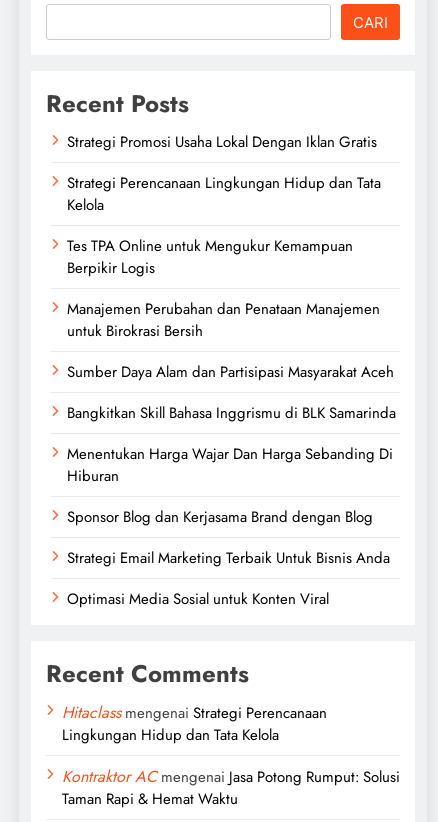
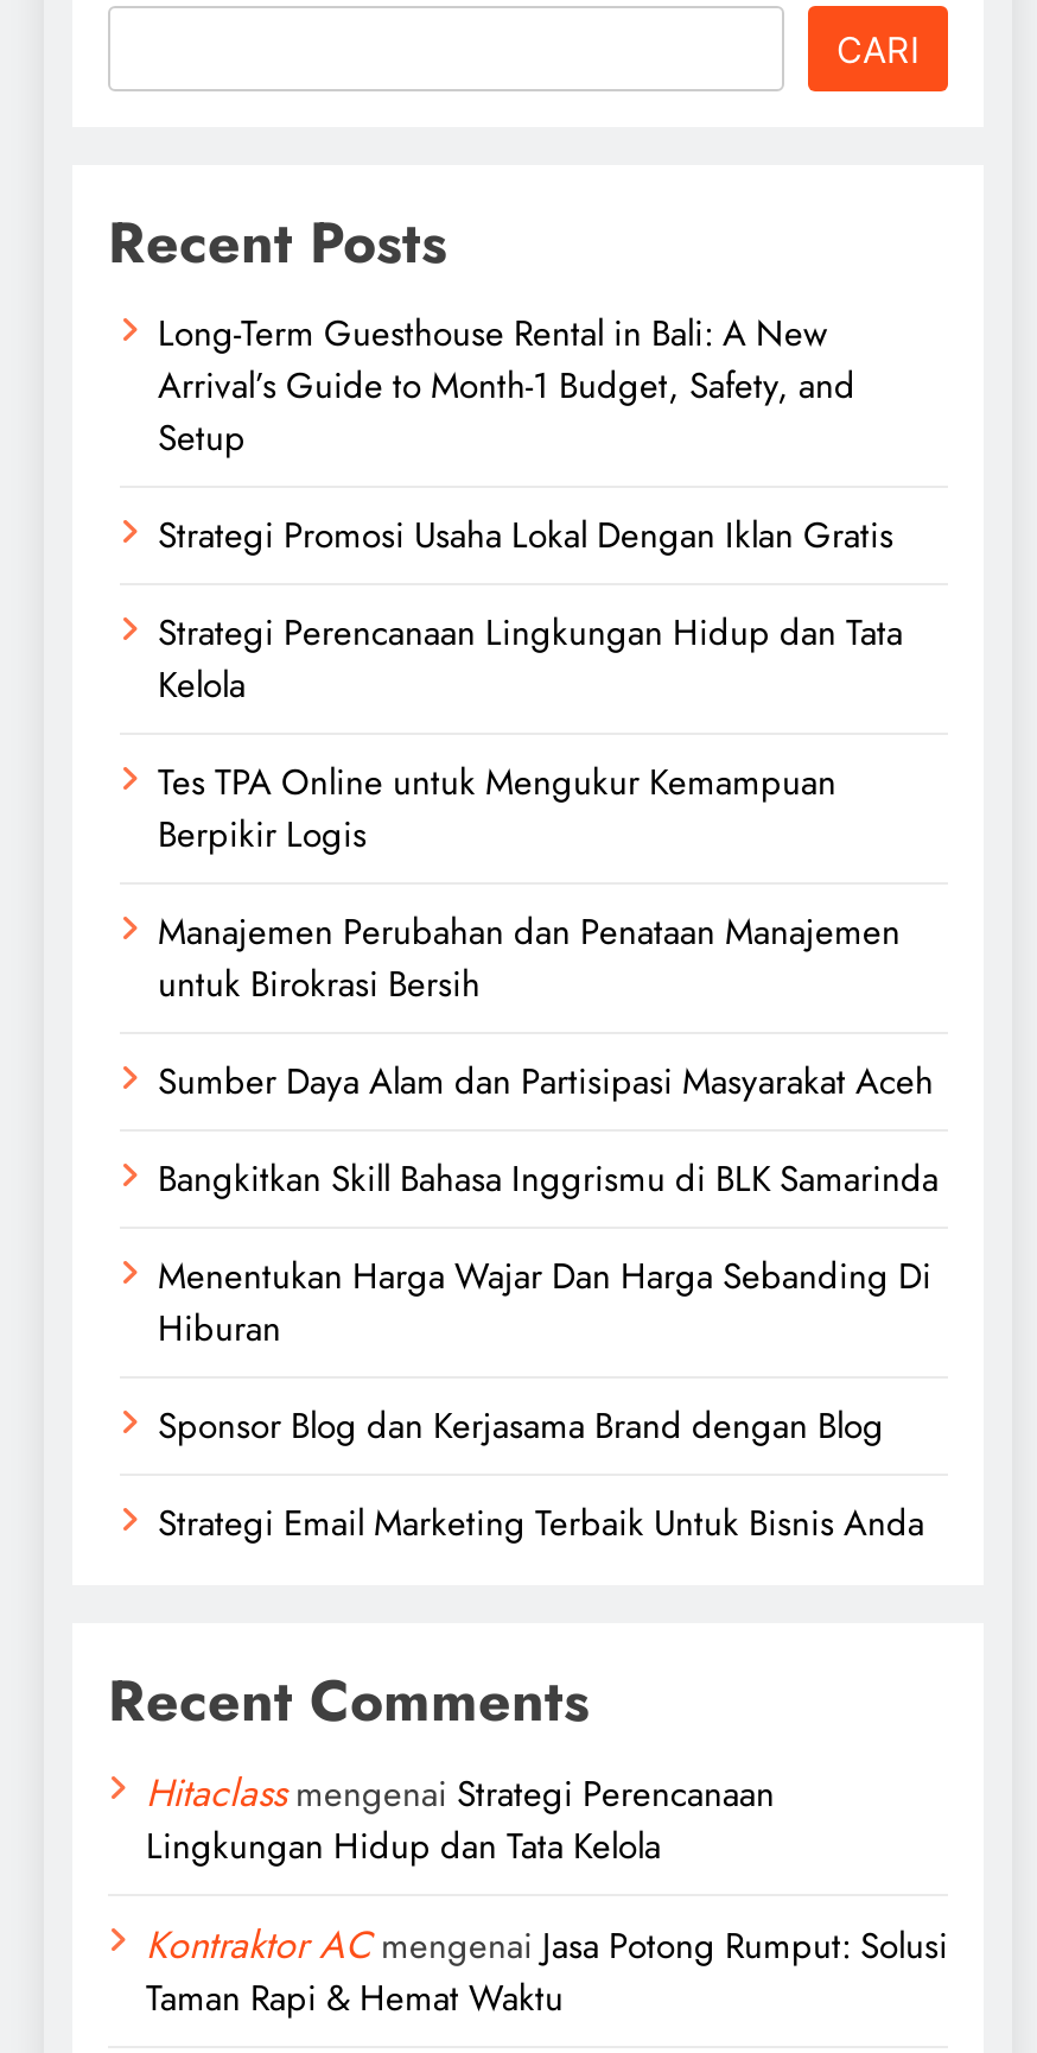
none -> [158,307,855,464] Long-Term Guesthouse Rental in Bali: A New | Arrival’s Guide to Month-1 Budget, Safety, and | Setup
moved [67,131,396,569] -> [158,509,939,1549]: Strategi Promosi Usaha Lokal Dengan Iklan Gratis | Strategi Perencanaan Lingkungan Hidup dan Tata | Kelola | ... | Sponsor Blog dan Kerjasama Brand dengan Blog | Strategi Email Marketing Terbaik Untuk Bisnis Anda
[67,588,329,610] Optimasi Media Sosial untuk Konten Viral -> none

